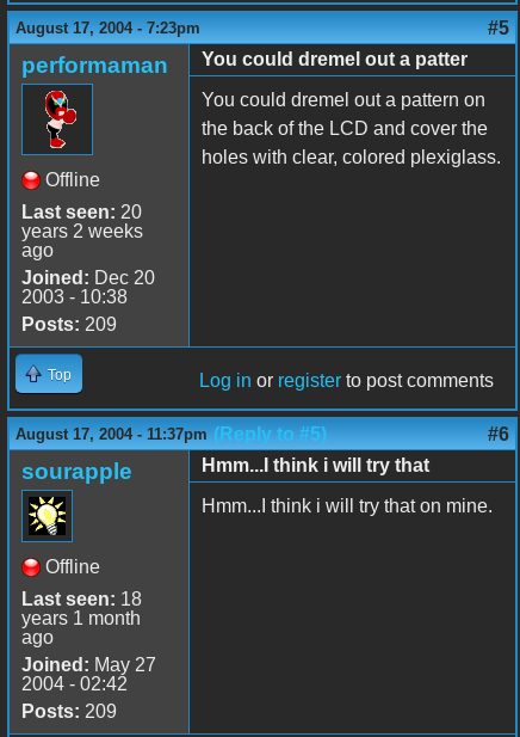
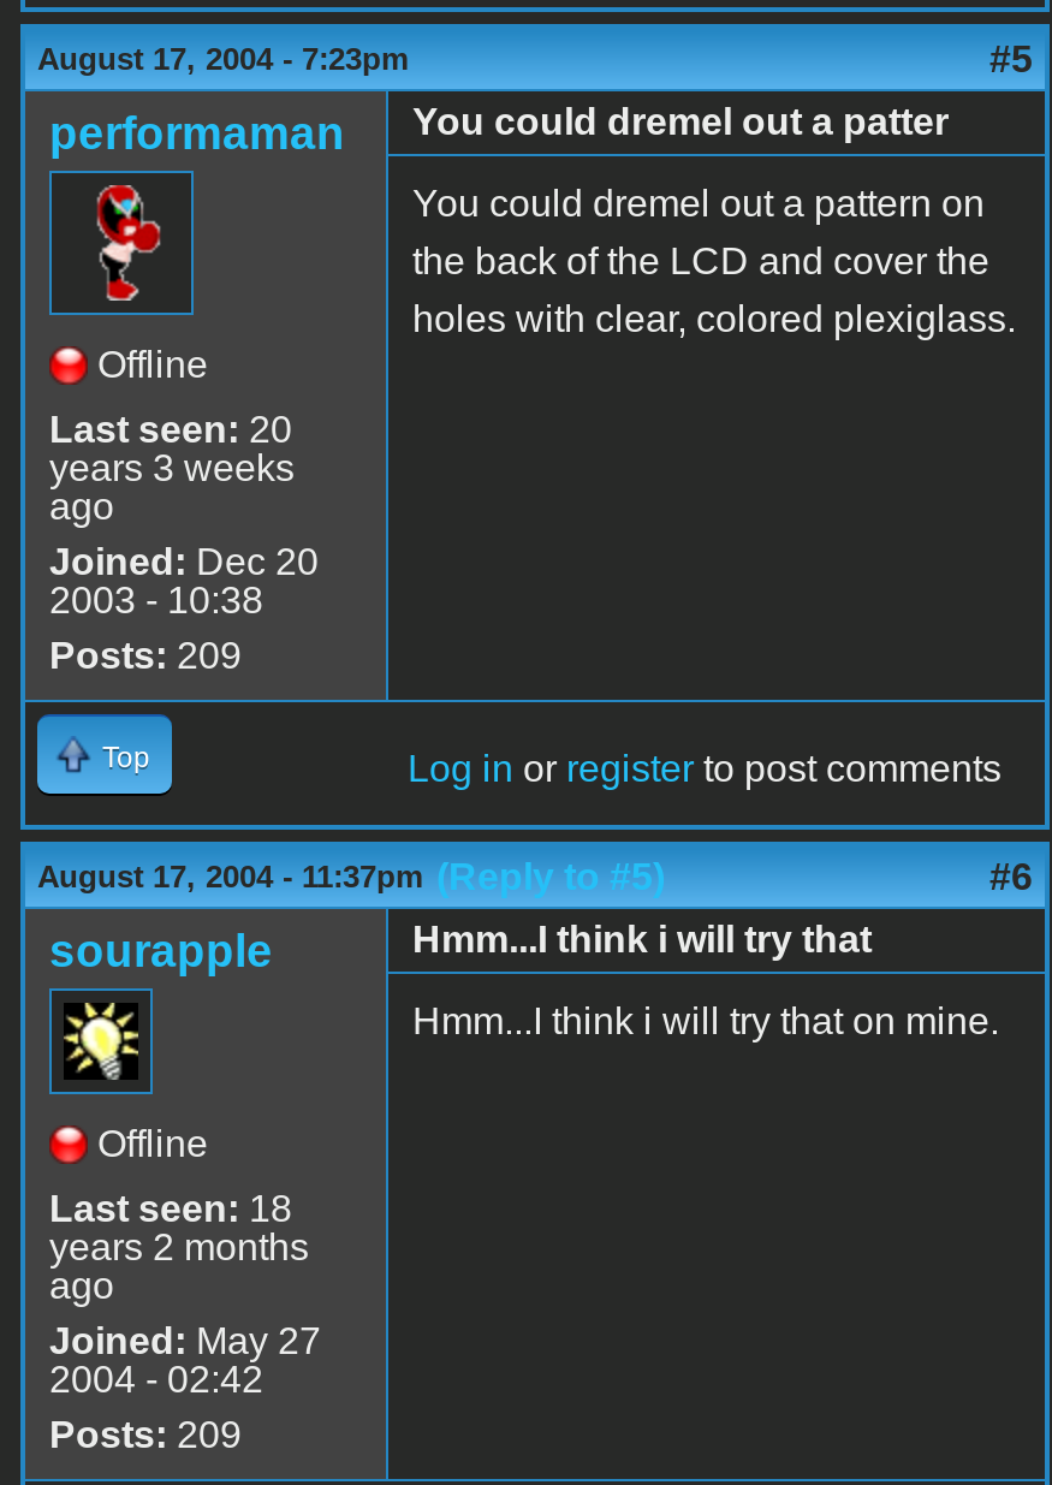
[21,221,143,241] years 2 weeks -> [49,447,295,488] years 3 weeks
[21,608,141,628] years 1 month -> [49,1226,309,1267] years 2 months

